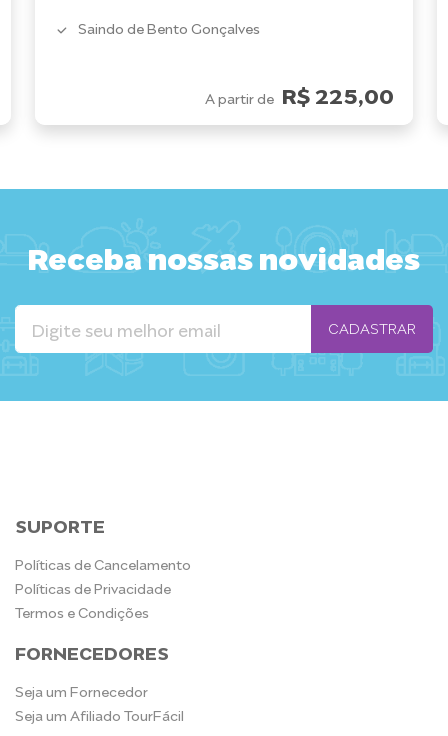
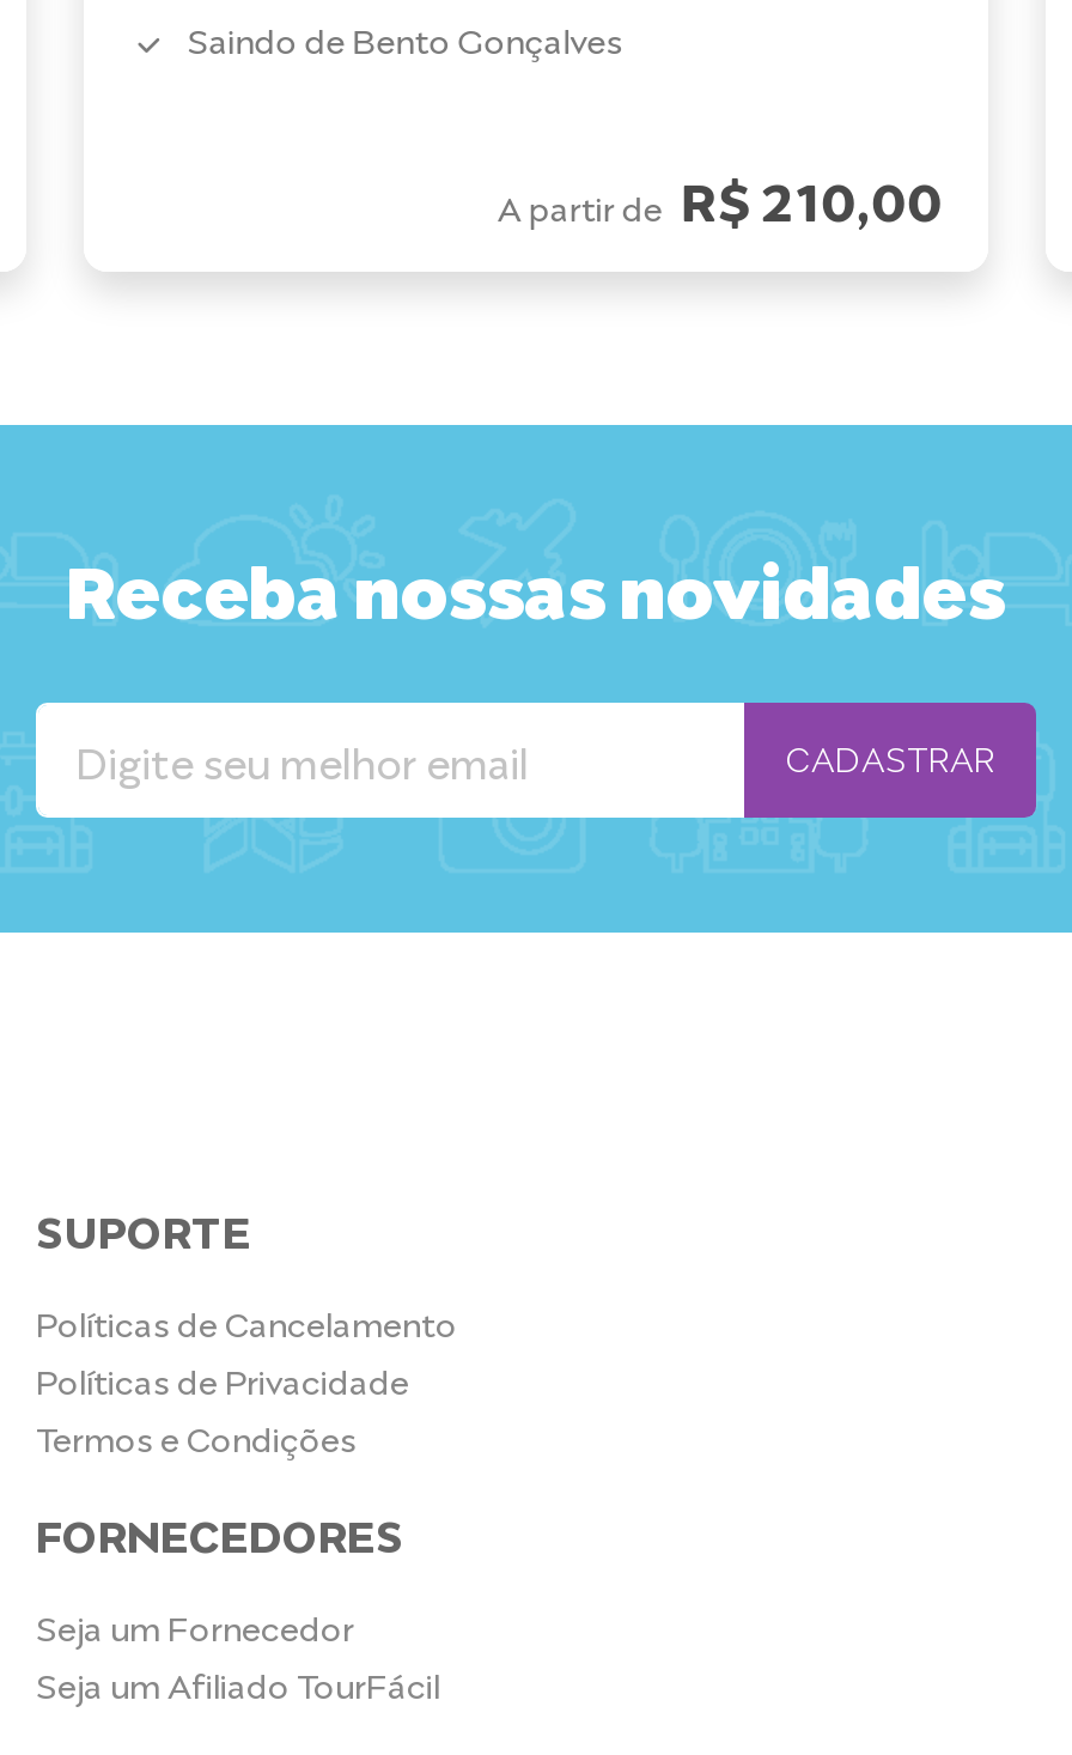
[205,79,394,108] A partir de R$ 225,00 -> [497,162,942,232] A partir de R$ 210,00

